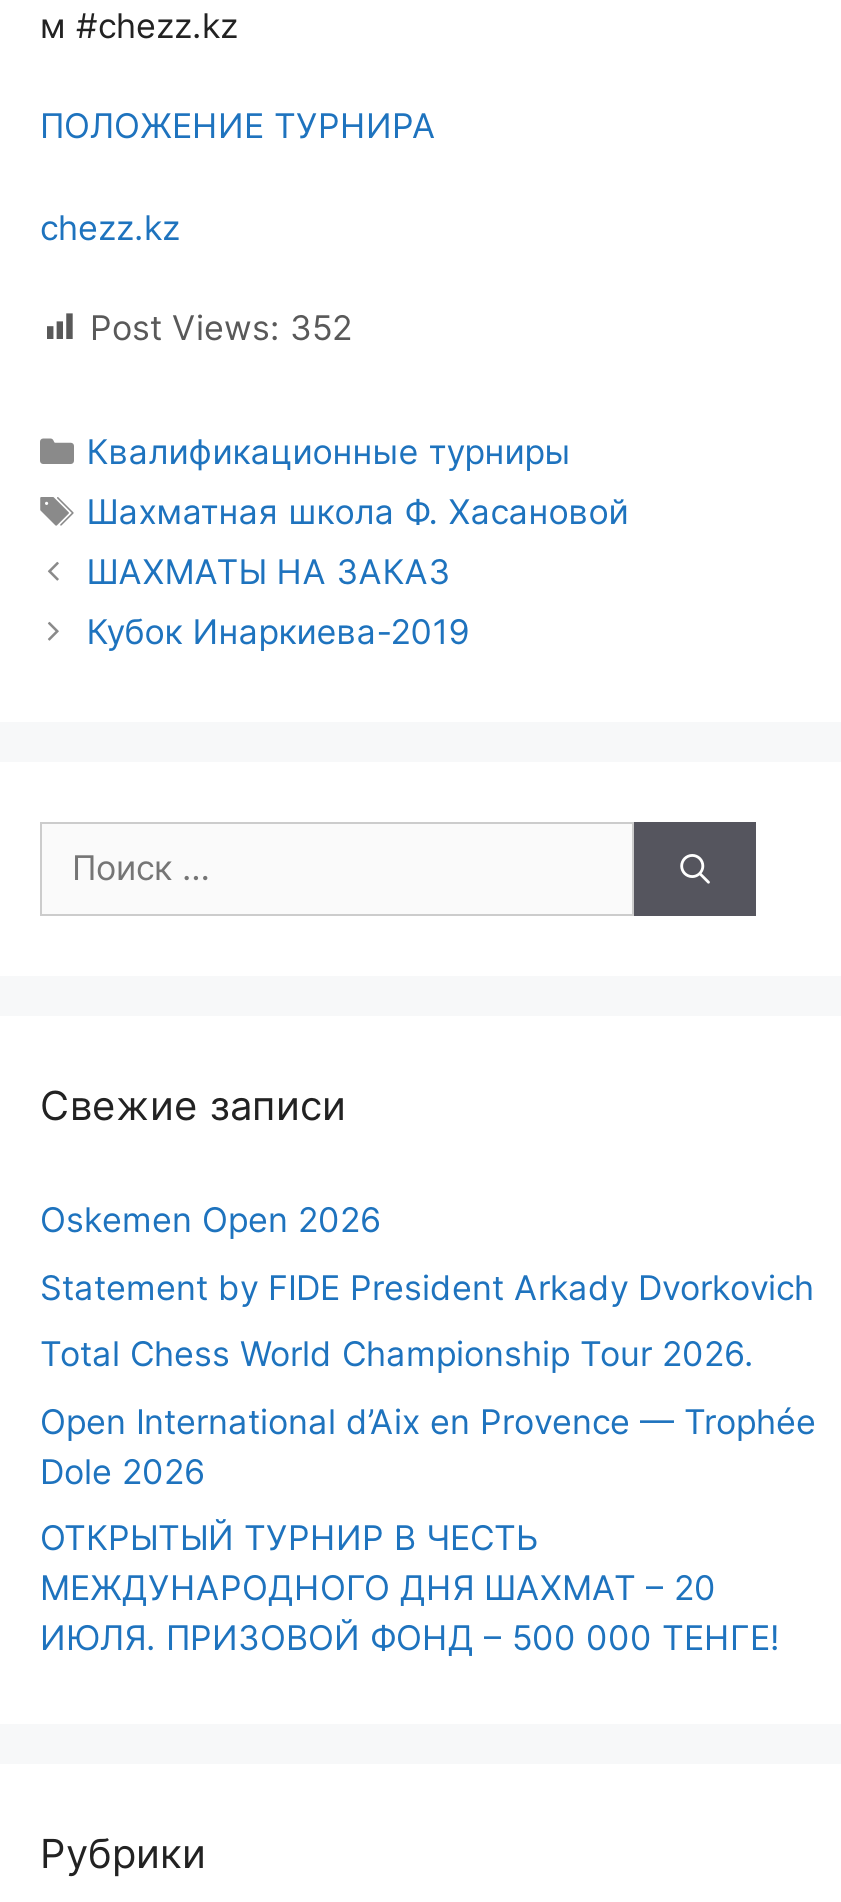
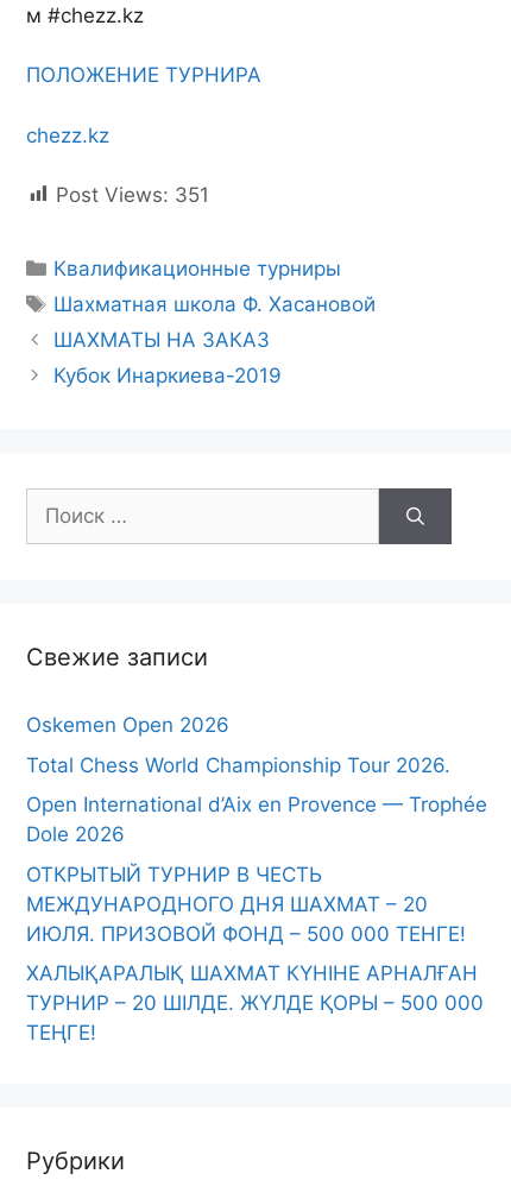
[90,308,352,348] Post Views: 352 -> [56,183,209,207] Post Views: 351
[40,1267,814,1307] Statement by FIDE President Arkady Dvorkovich -> none
moved [40,1334,816,1658] -> [26,753,487,945]: Total Chess World Championship Tour 2026. | Open International d’Aix en Provence — Trophée | Dole 2026 | ОТКРЫТЫЙ ТУРНИР В ЧЕСТЬ | МЕЖДУНАРОДНОГО ДНЯ ШАХМАТ – 20 | ИЮЛЯ. ПРИЗОВОЙ ФОНД – 500 000 ТЕНГЕ!
none -> [26,961,484,1045] ХАЛЫҚАРАЛЫҚ ШАХМАТ КҮНІНЕ АРНАЛҒАН | ТУРНИР – 20 ШІЛДЕ. ЖҮЛДЕ ҚОРЫ – 500 000 | ТЕҢГЕ!

